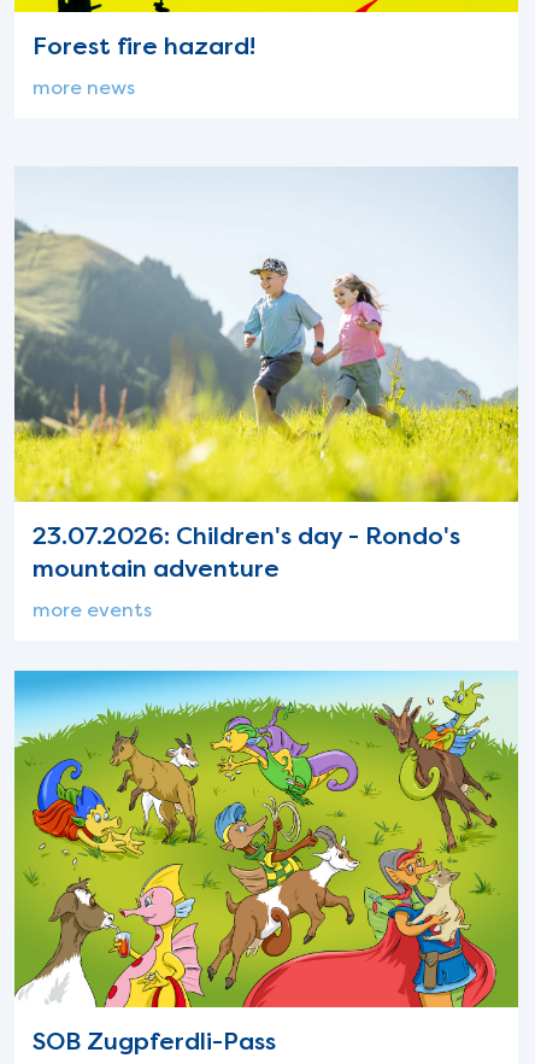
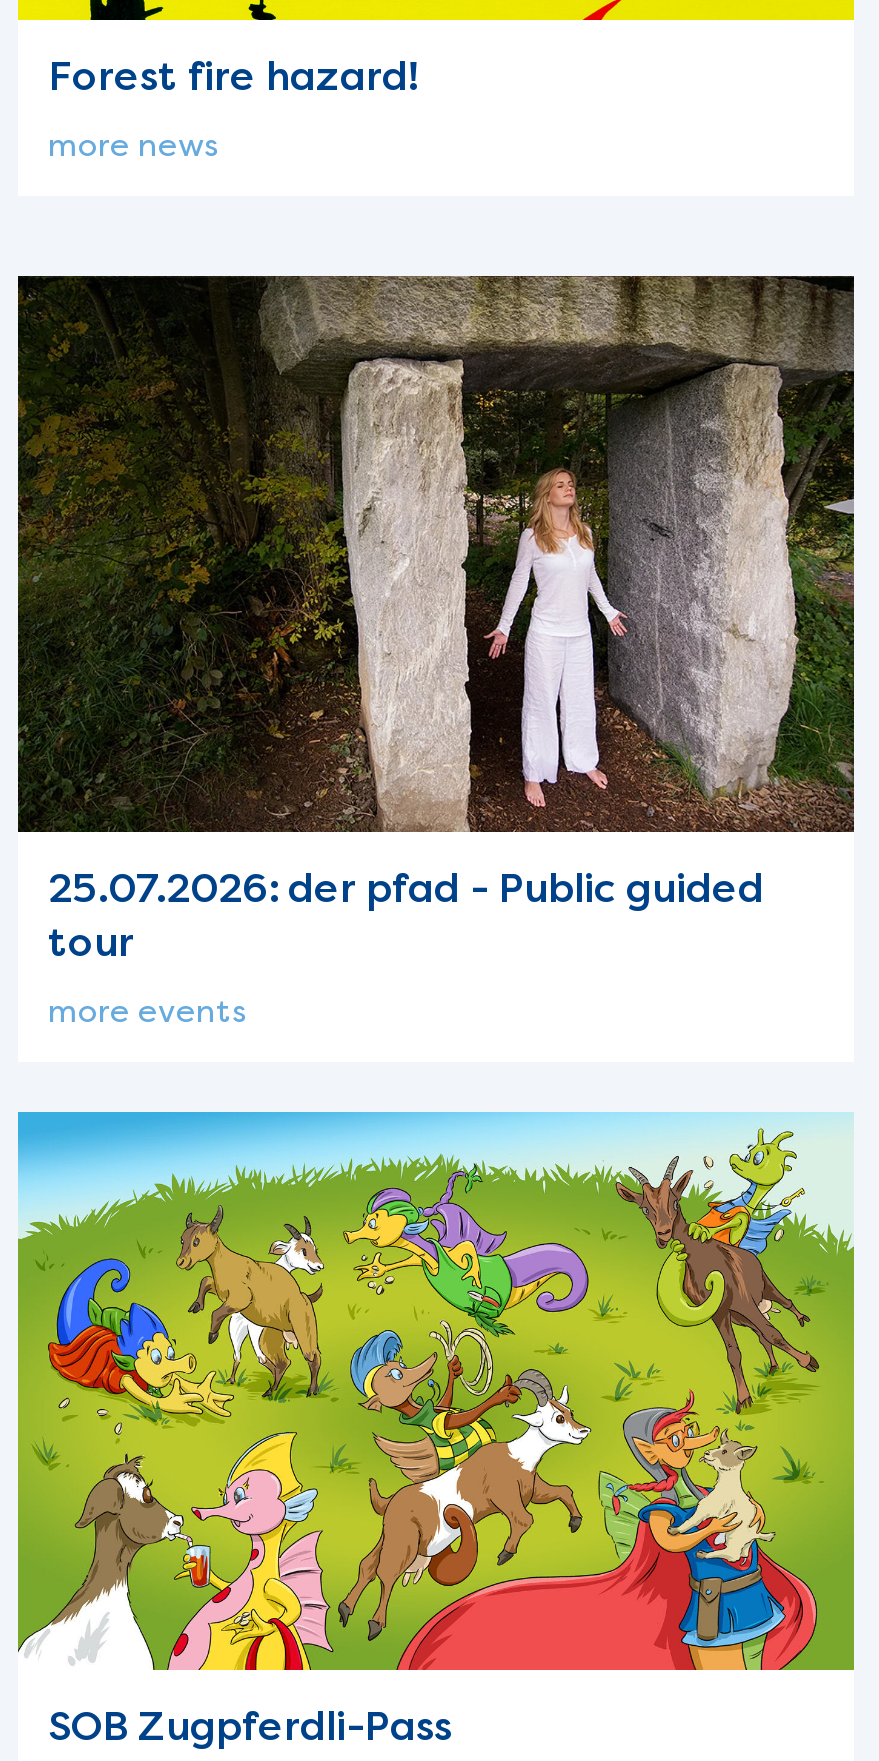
[13,166,519,583] [image] | 23.07.2026: Children's day - Rondo's | mountain adventure -> [16,274,856,967] [image] | 25.07.2026: der pfad - Public guided | tour

